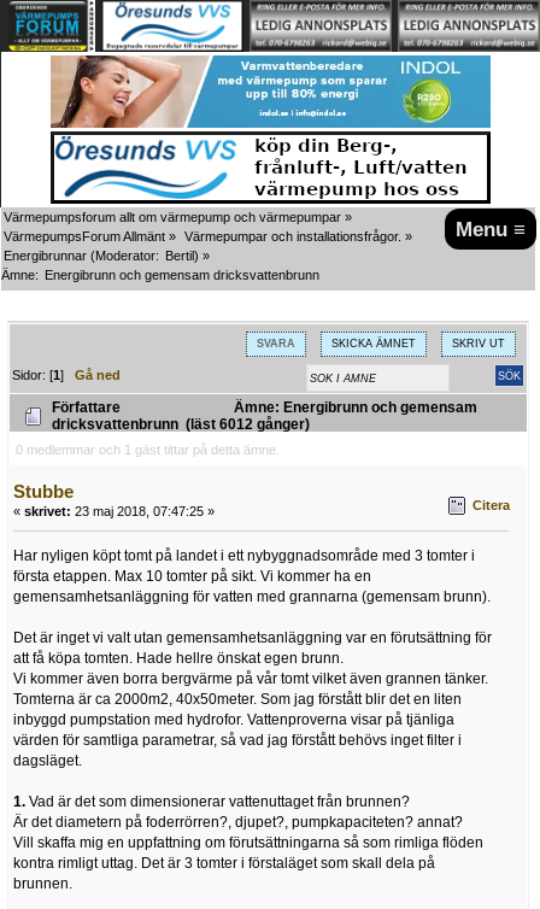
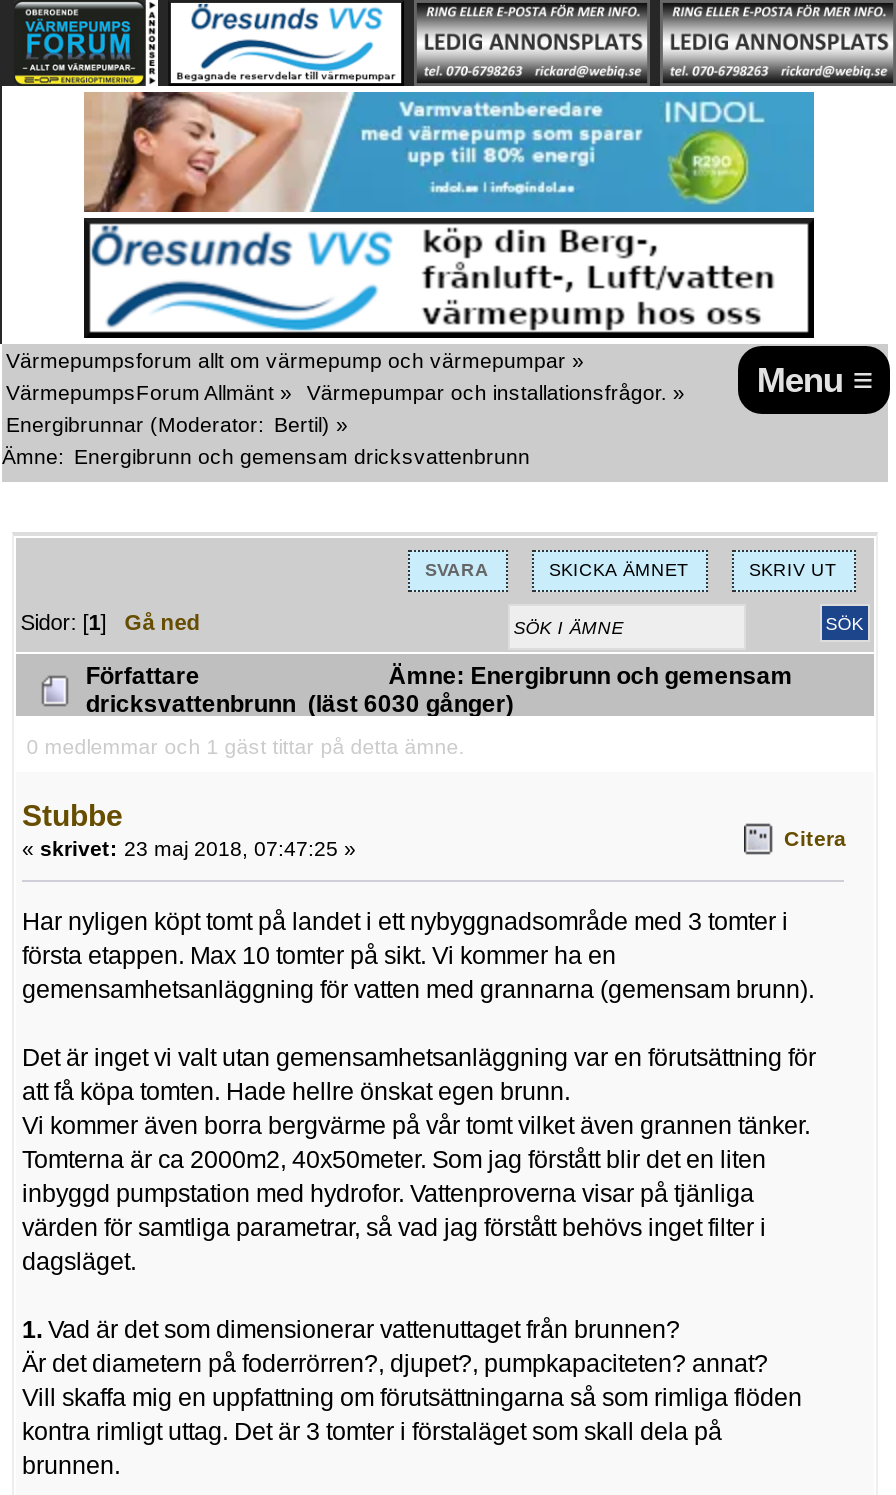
[52,416,310,433] dricksvattenbrunn (läst 6012 gånger) -> [86,690,514,718] dricksvattenbrunn (läst 6030 gånger)

